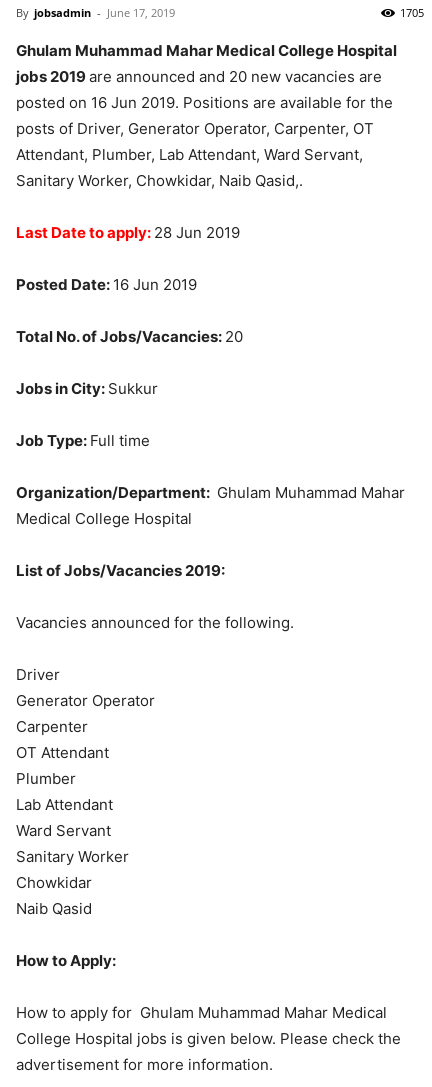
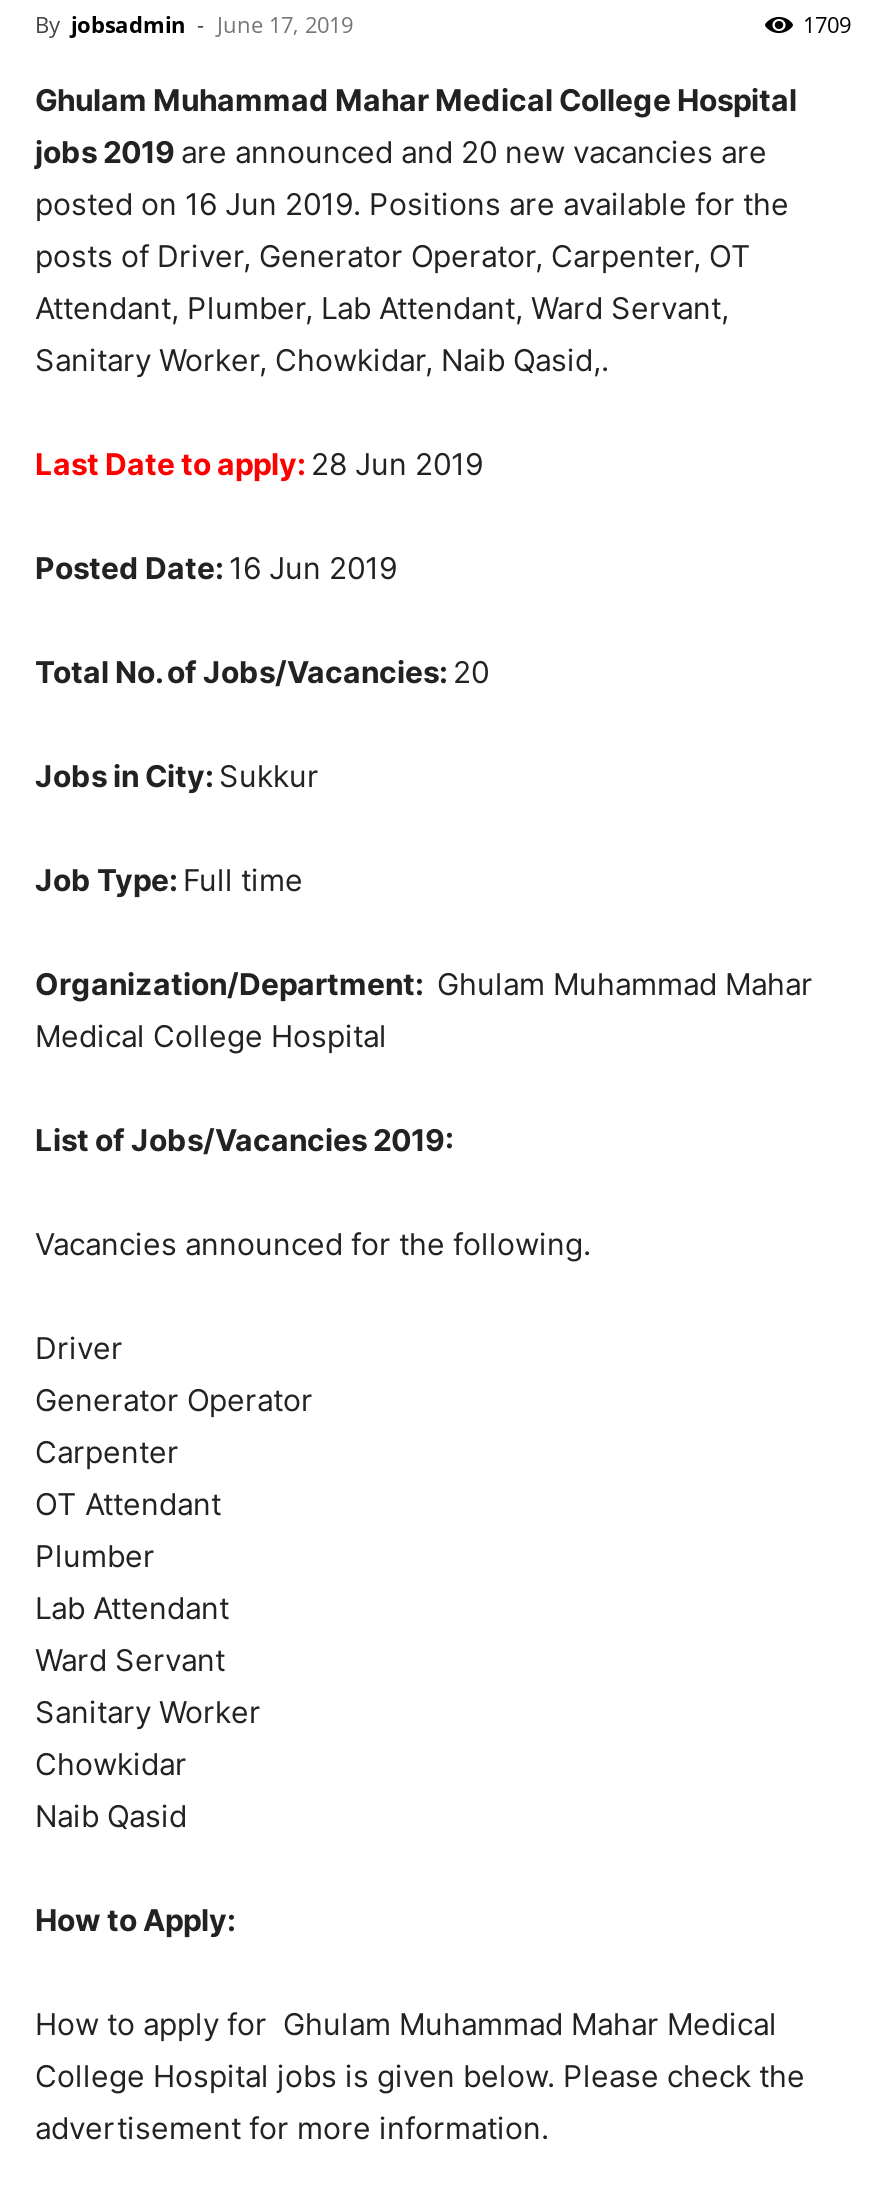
[400,5,424,20] 1705 -> [803,9,851,39] 1709

